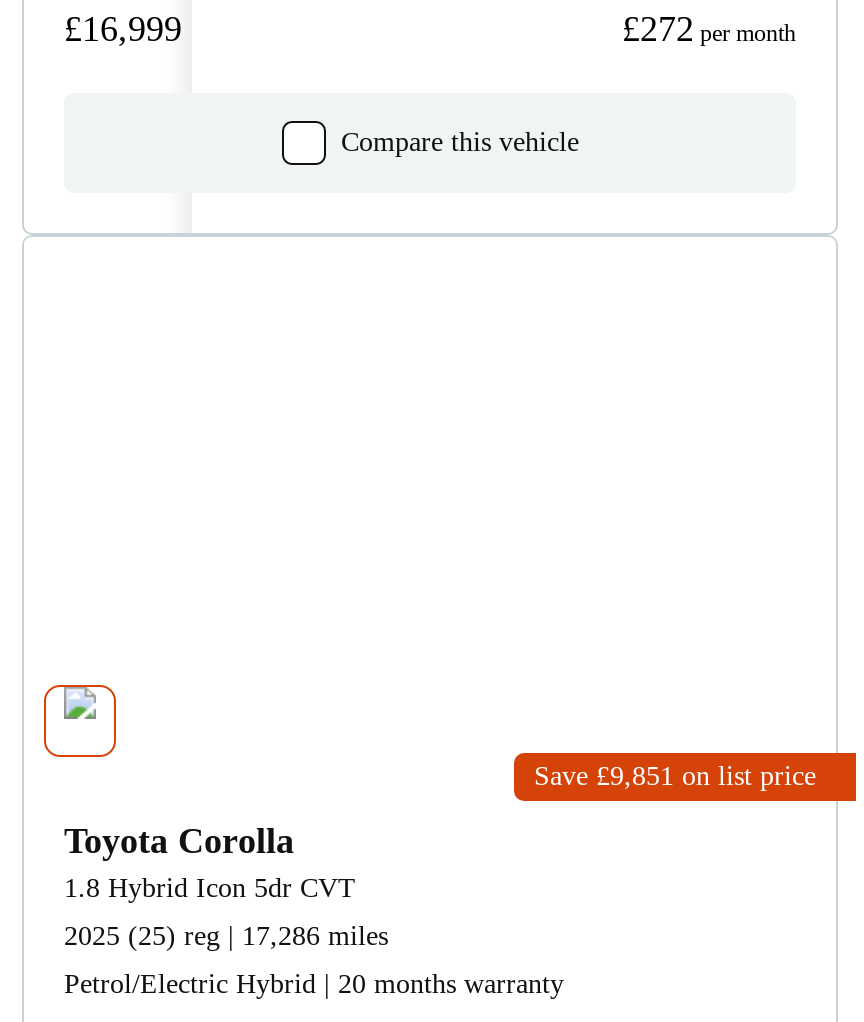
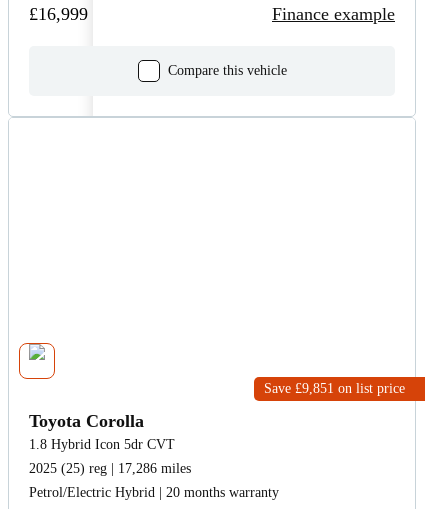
[622,8,796,48] £272 per month -> [272,4,395,24] Finance example

